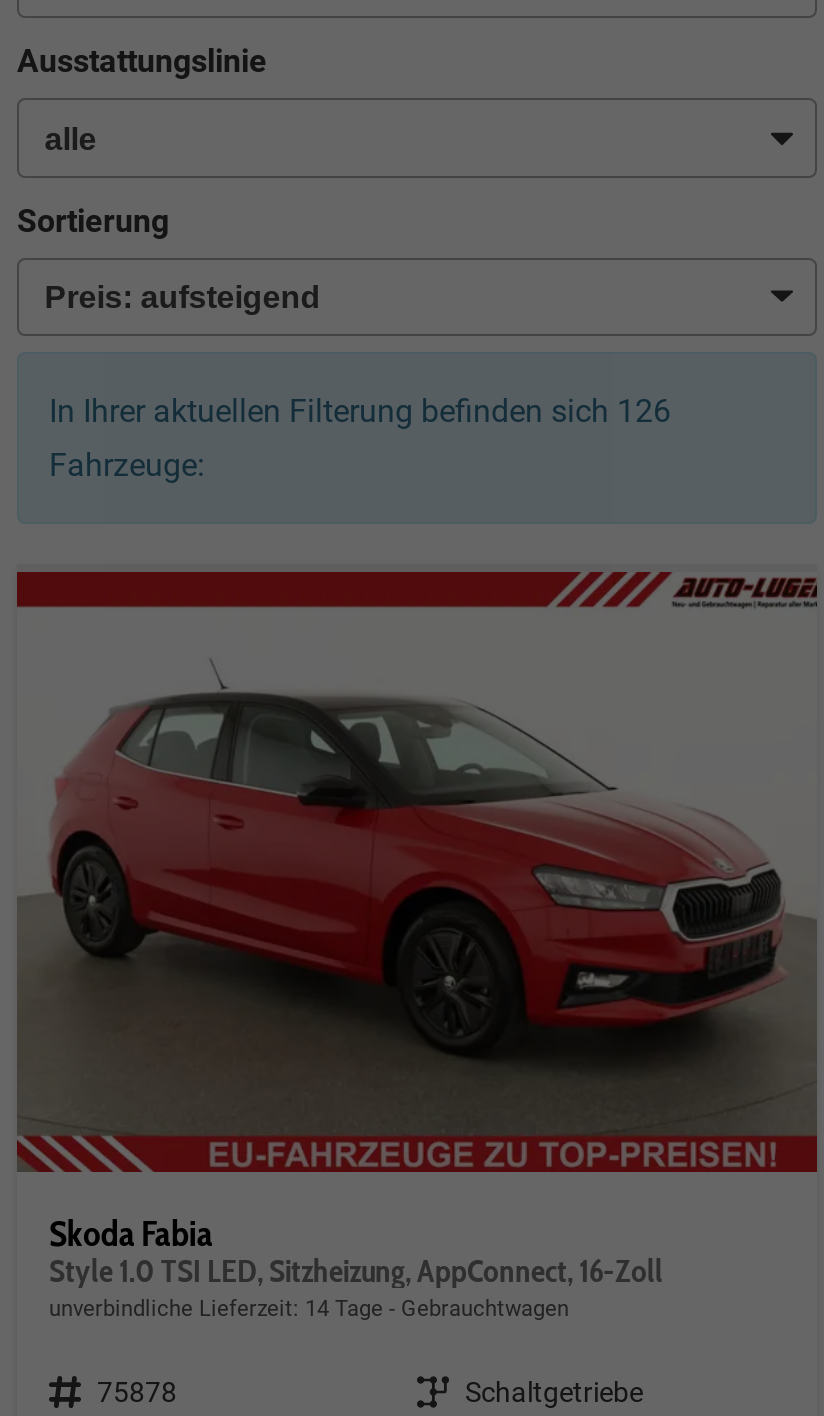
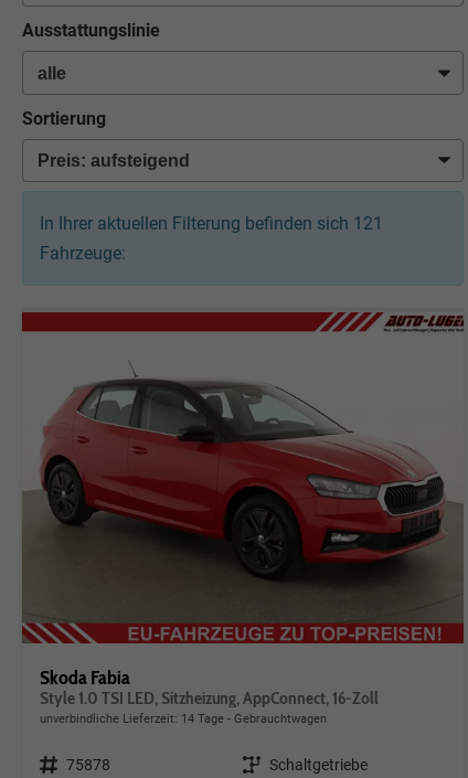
[49,393,671,431] In Ihrer aktuellen Filterung befinden sich 126 -> [40,213,383,234] In Ihrer aktuellen Filterung befinden sich 121

